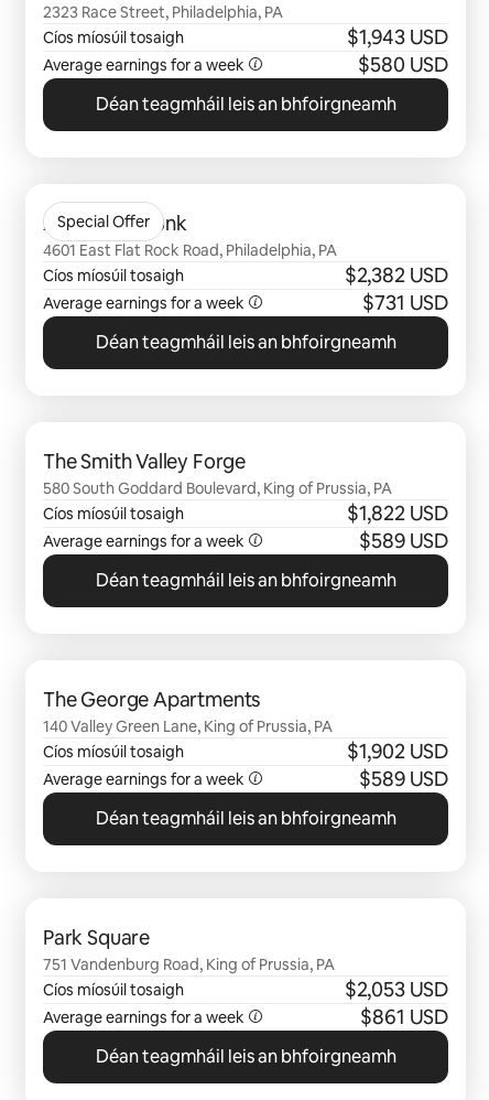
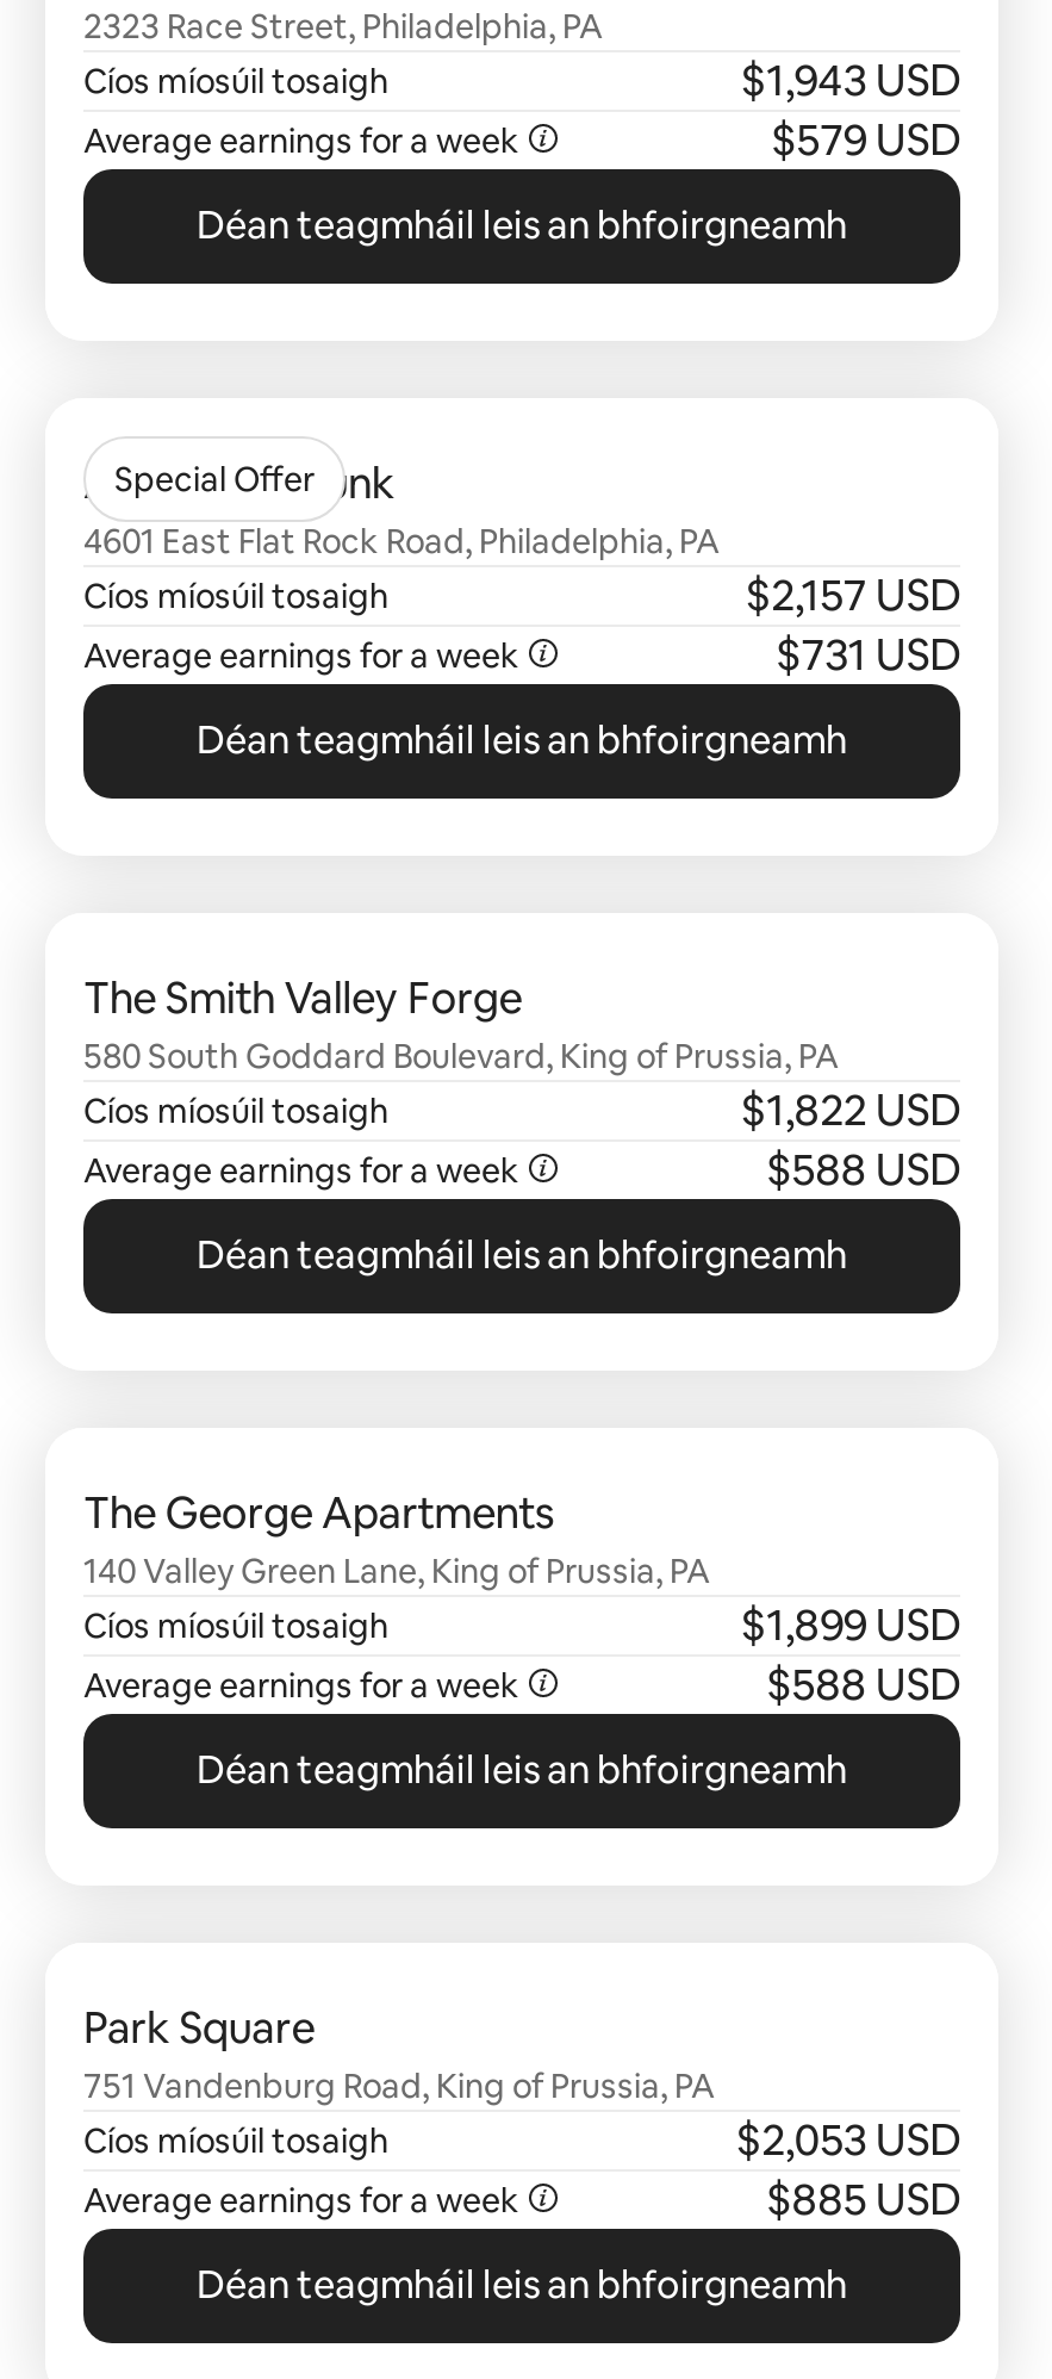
[358,52,448,77] $580 USD -> [771,112,960,167] $579 USD
[345,262,448,288] $2,382 USD -> [745,567,960,622] $2,157 USD
[359,528,448,553] $589 USD -> [766,1142,960,1197] $588 USD
[347,738,448,764] $1,902 USD -> [741,1597,960,1652] $1,899 USD
[359,766,448,791] $589 USD -> [766,1657,960,1712] $588 USD
[361,1004,448,1029] $861 USD -> [766,2172,960,2226] $885 USD

